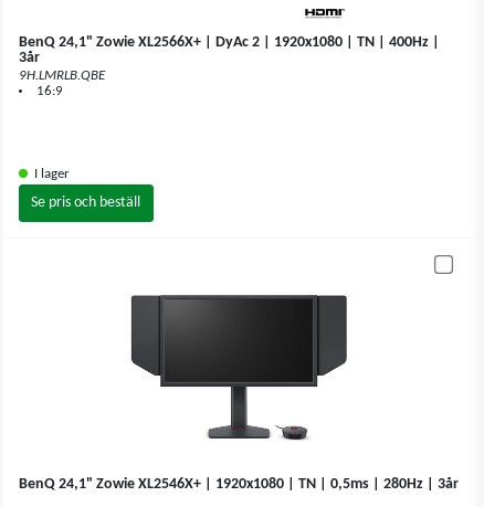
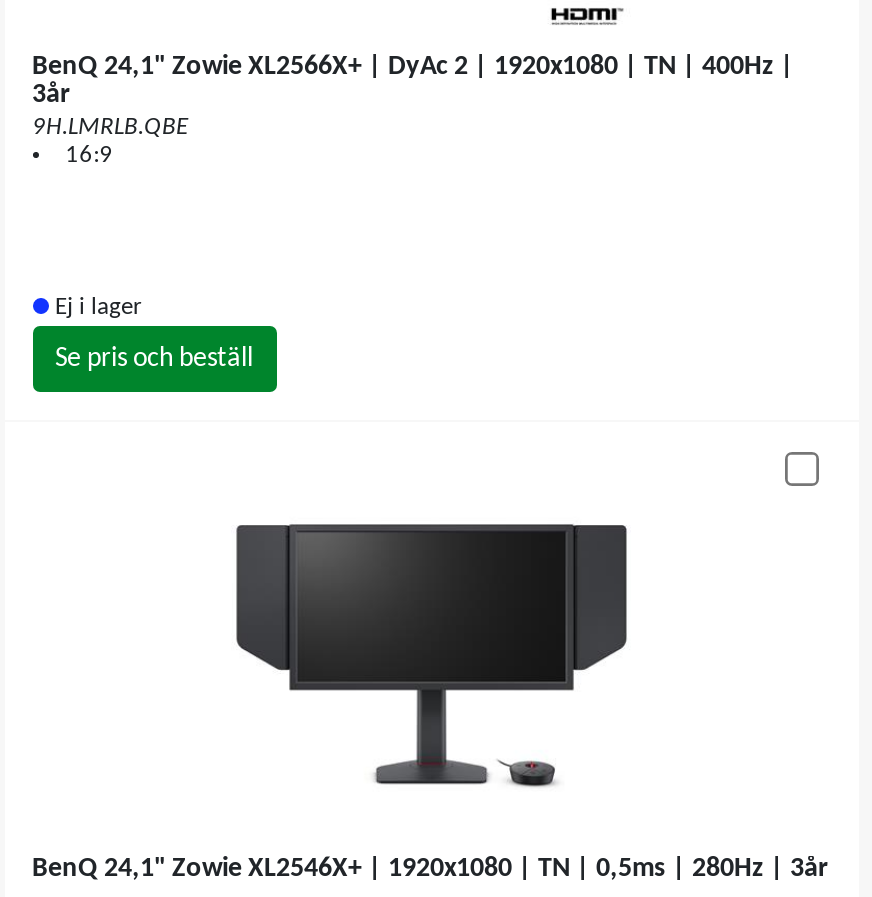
[31,168,70,181] I lager -> [55,296,143,320] Ej i lager

